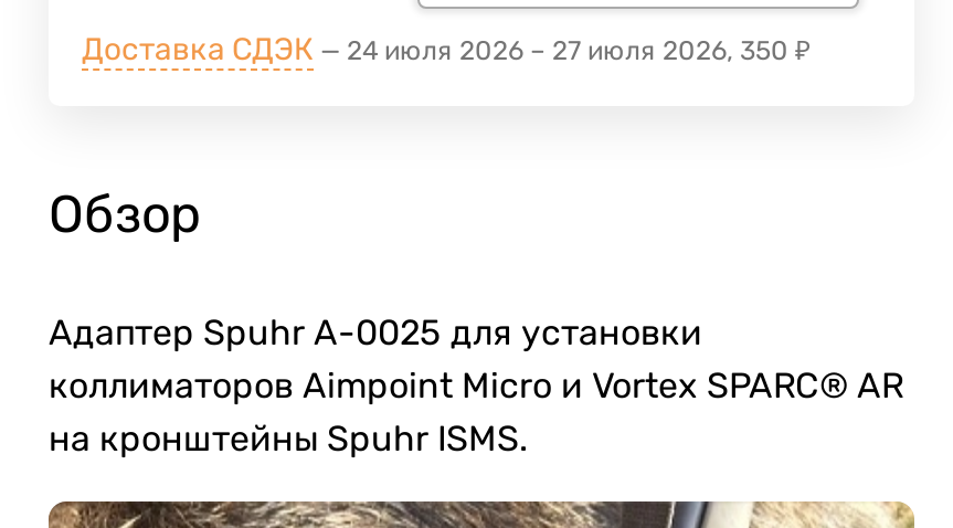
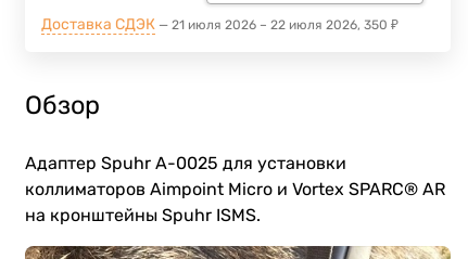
[82,30,811,67] Доставка СДЭК 24 июля 2026 – 27 июля 2026 350 ₽ -> [41,15,399,33] Доставка СДЭК 21 июля 2026 – 22 июля 2026 350 ₽

